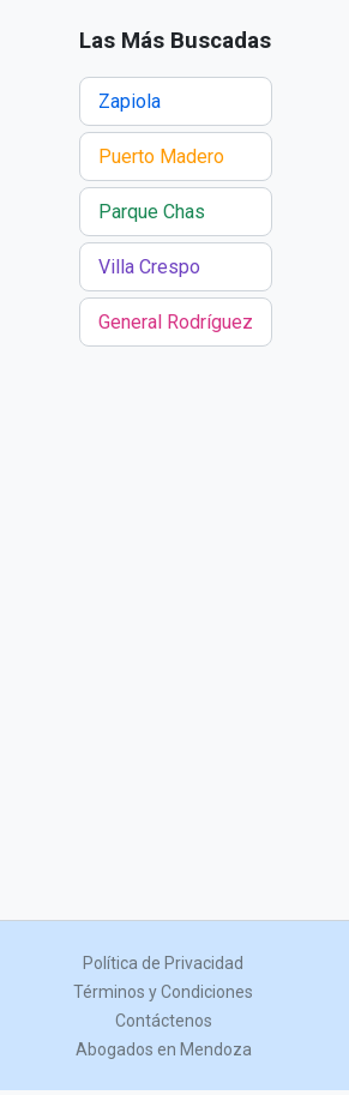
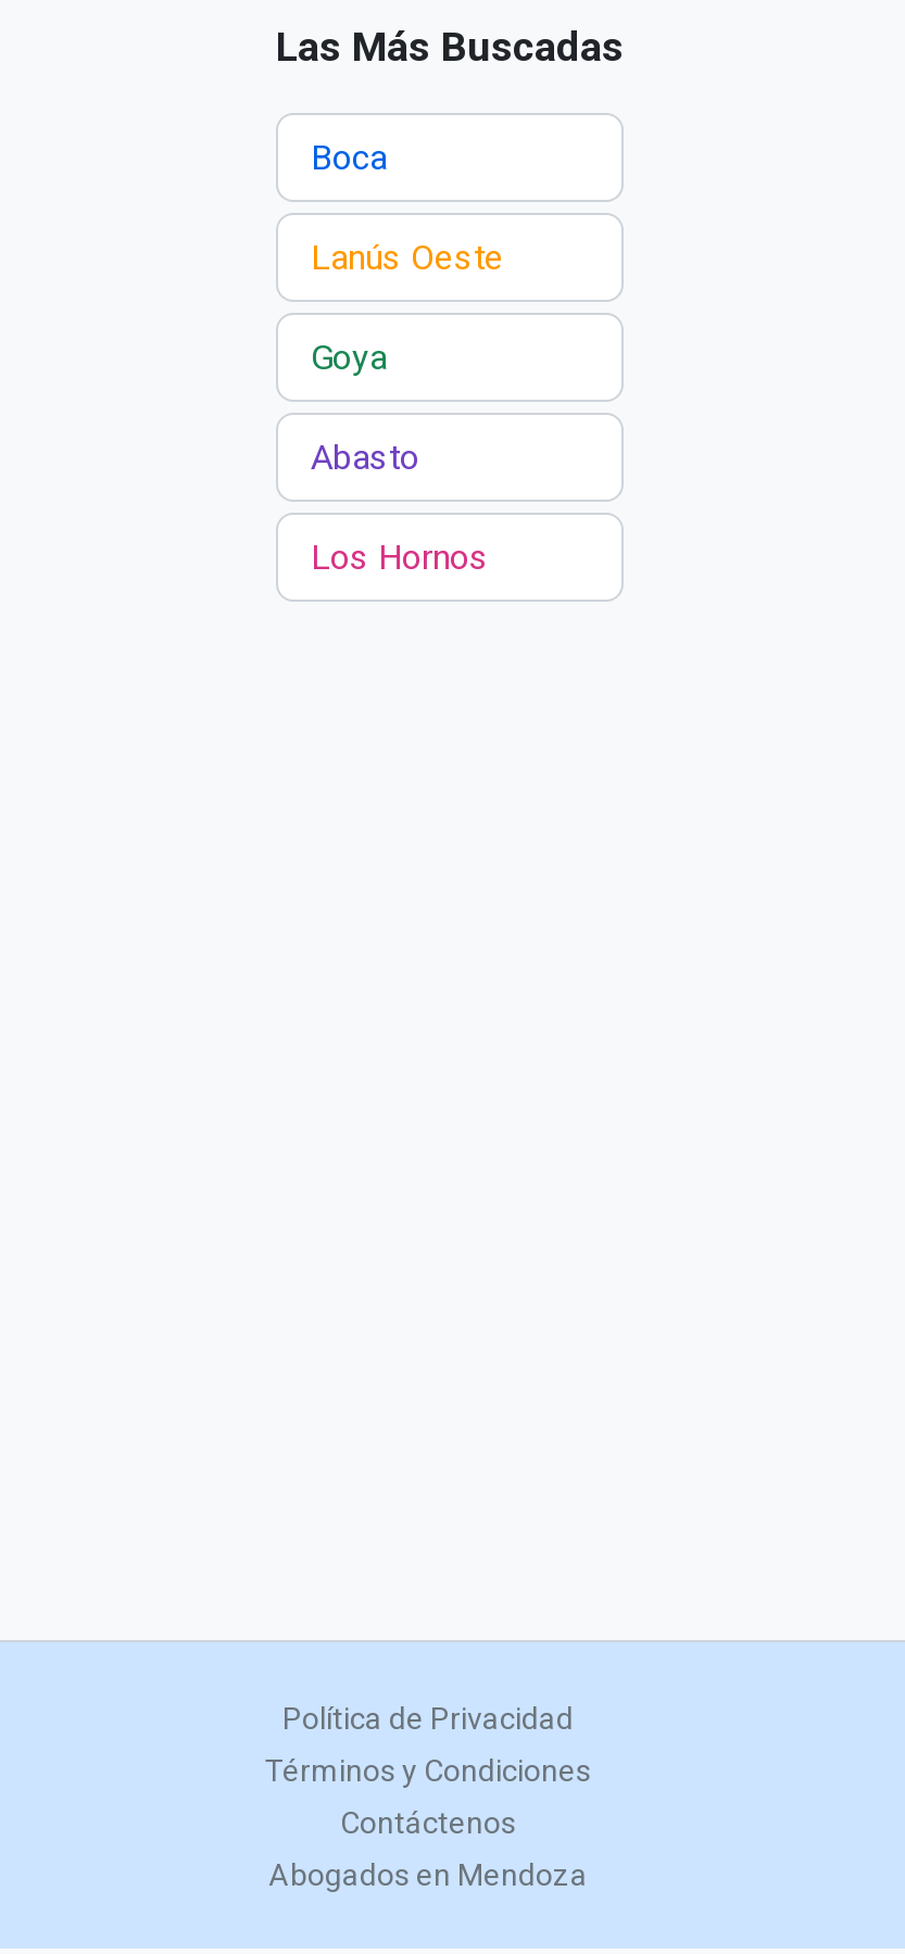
[98,90,160,113] Zapiola -> [311,137,387,178] Boca
[98,145,224,168] Puerto Madero -> [311,237,504,278] Lanús Oeste
[98,200,204,223] Parque Chas -> [311,336,387,378] Goya
[98,255,200,278] Villa Crespo -> [311,436,419,478] Abasto
[98,311,252,333] General Rodríguez -> [311,536,489,578] Los Hornos

